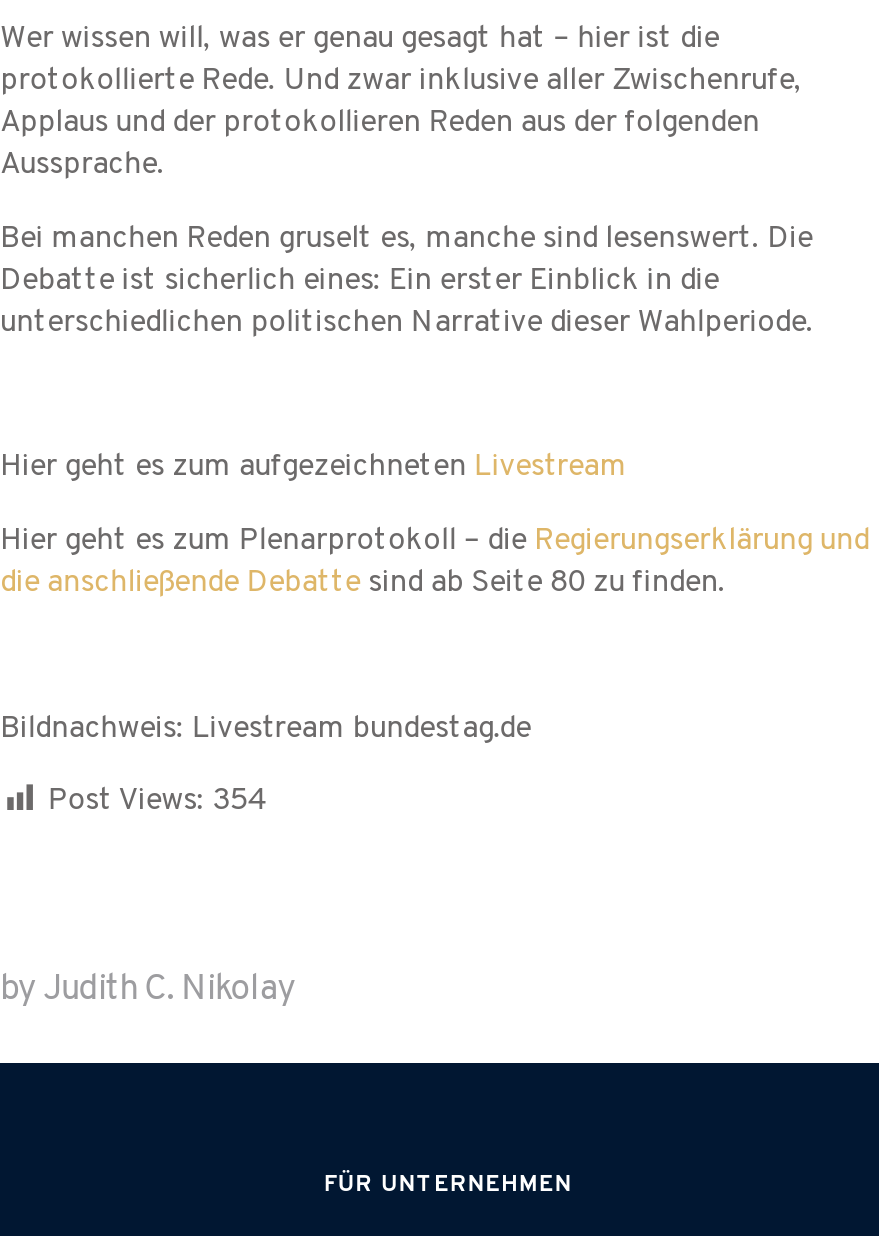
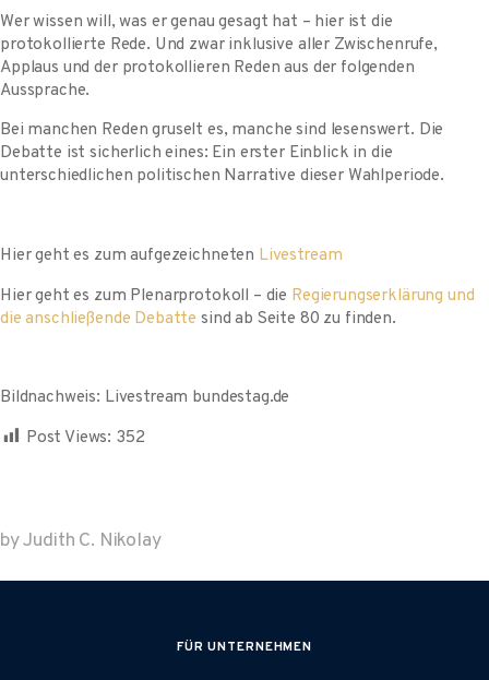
[48,782,267,822] Post Views: 354 -> [26,427,145,448] Post Views: 352

